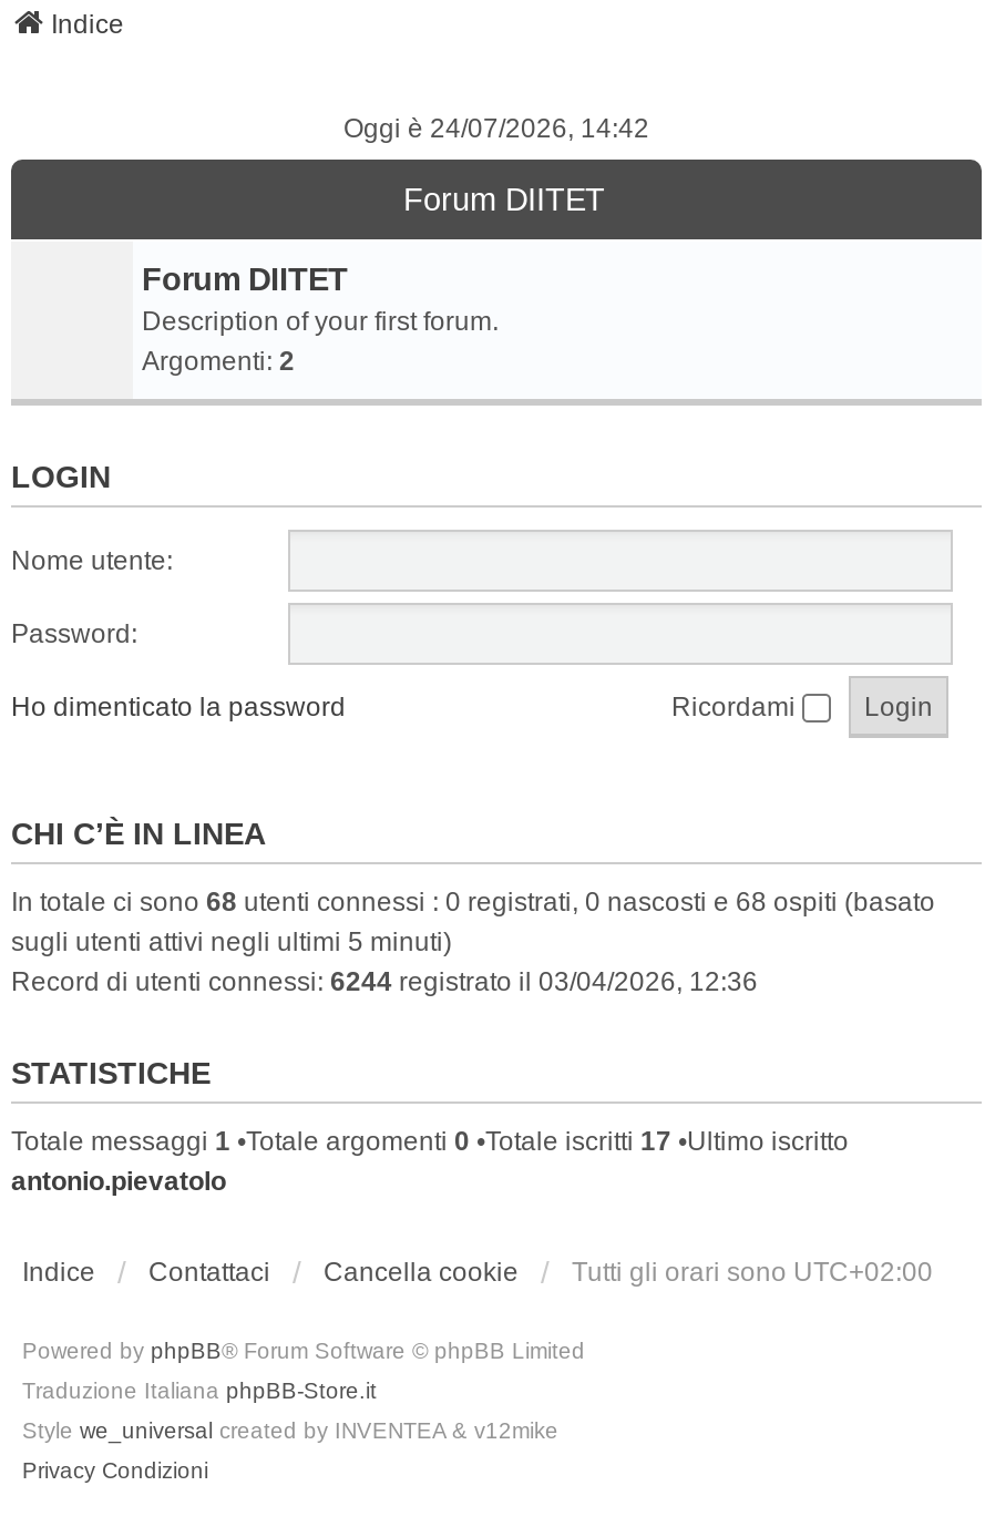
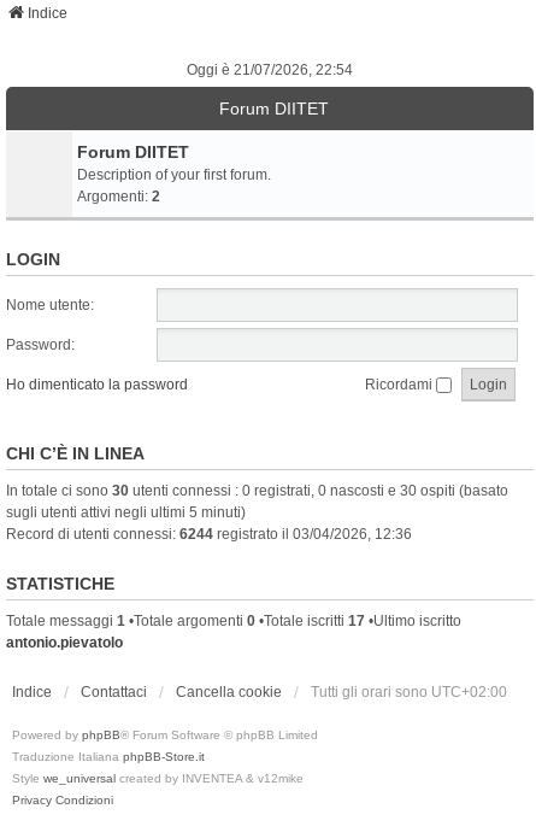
[343,113,649,144] Oggi è 24/07/2026, 14:42 -> [187,62,353,78] Oggi è 21/07/2026, 22:54
[11,887,935,918] In totale ci sono 68 utenti connessi : 0 registrati, 0 nascosti e 68 ospiti (basato -> [6,482,508,499] In totale ci sono 30 utenti connessi : 0 registrati, 0 nascosti e 30 ospiti (basato

